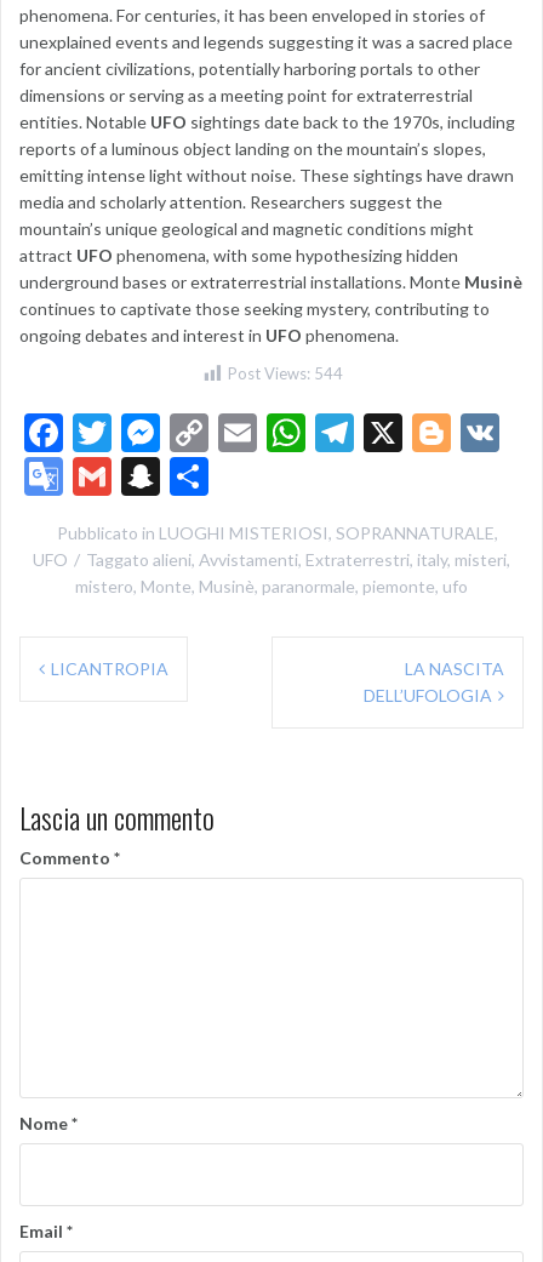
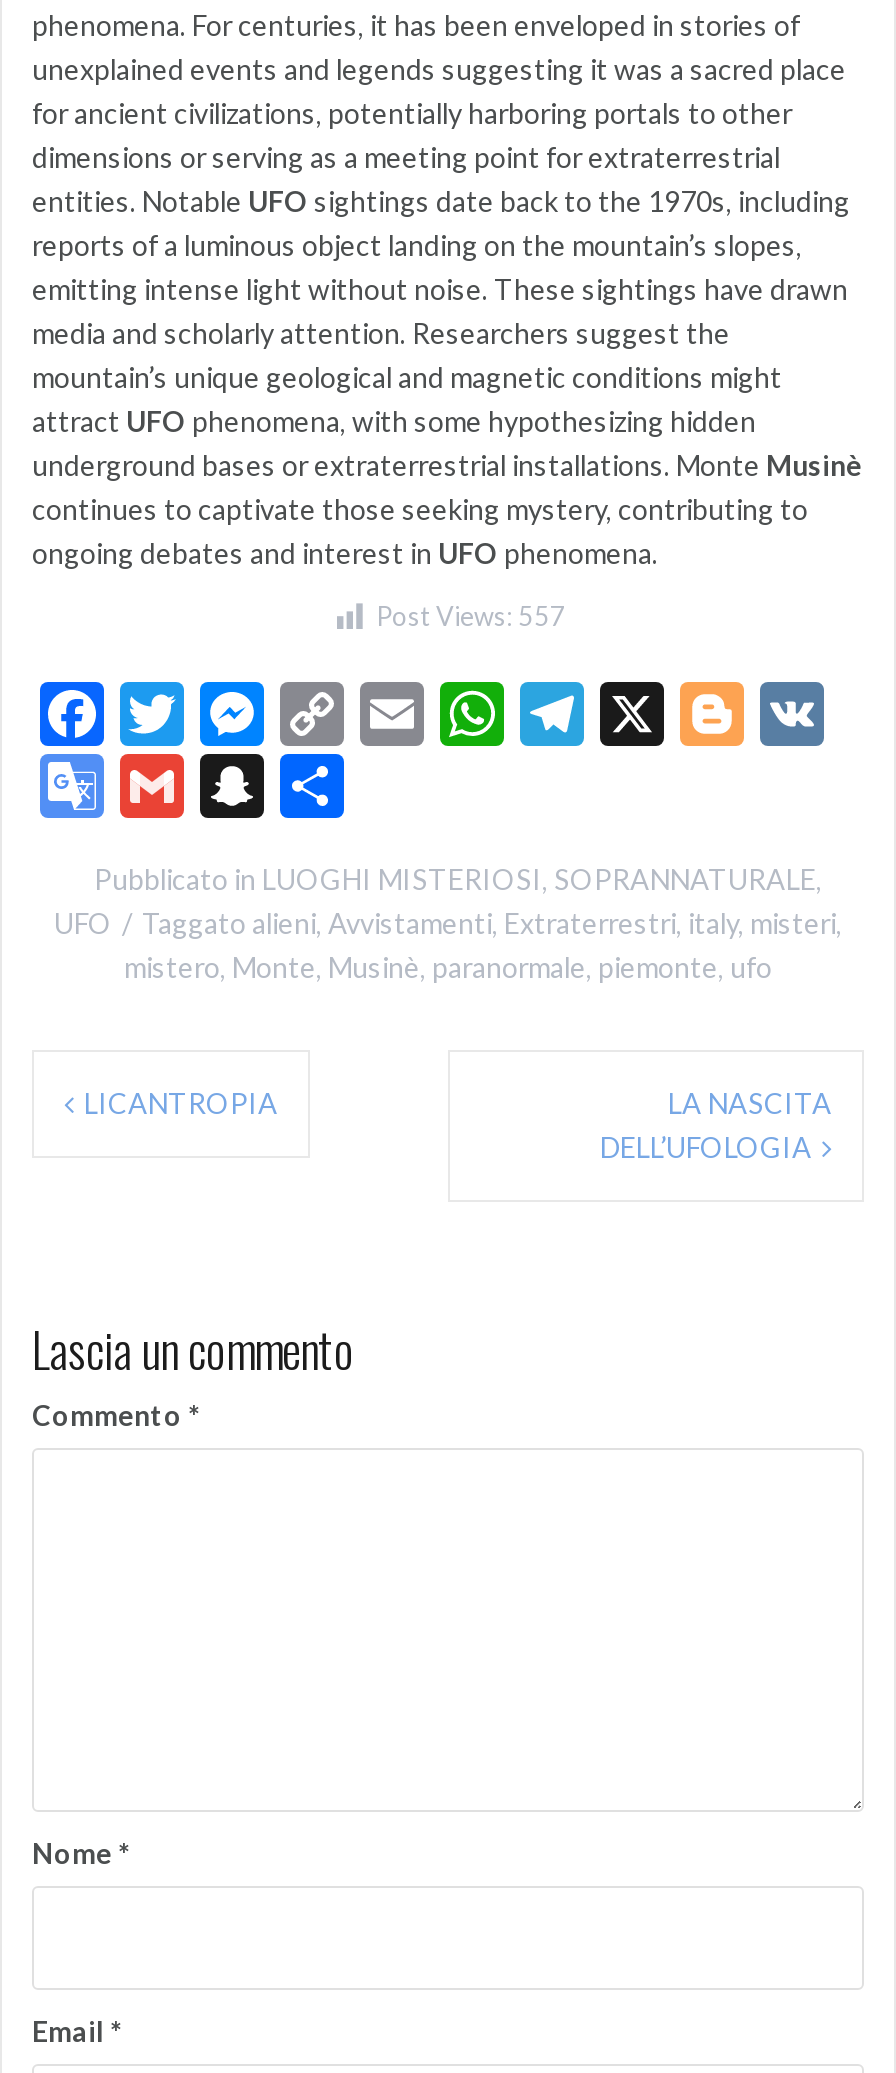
[228,364,343,383] Post Views: 544 -> [376,600,566,632] Post Views: 557

